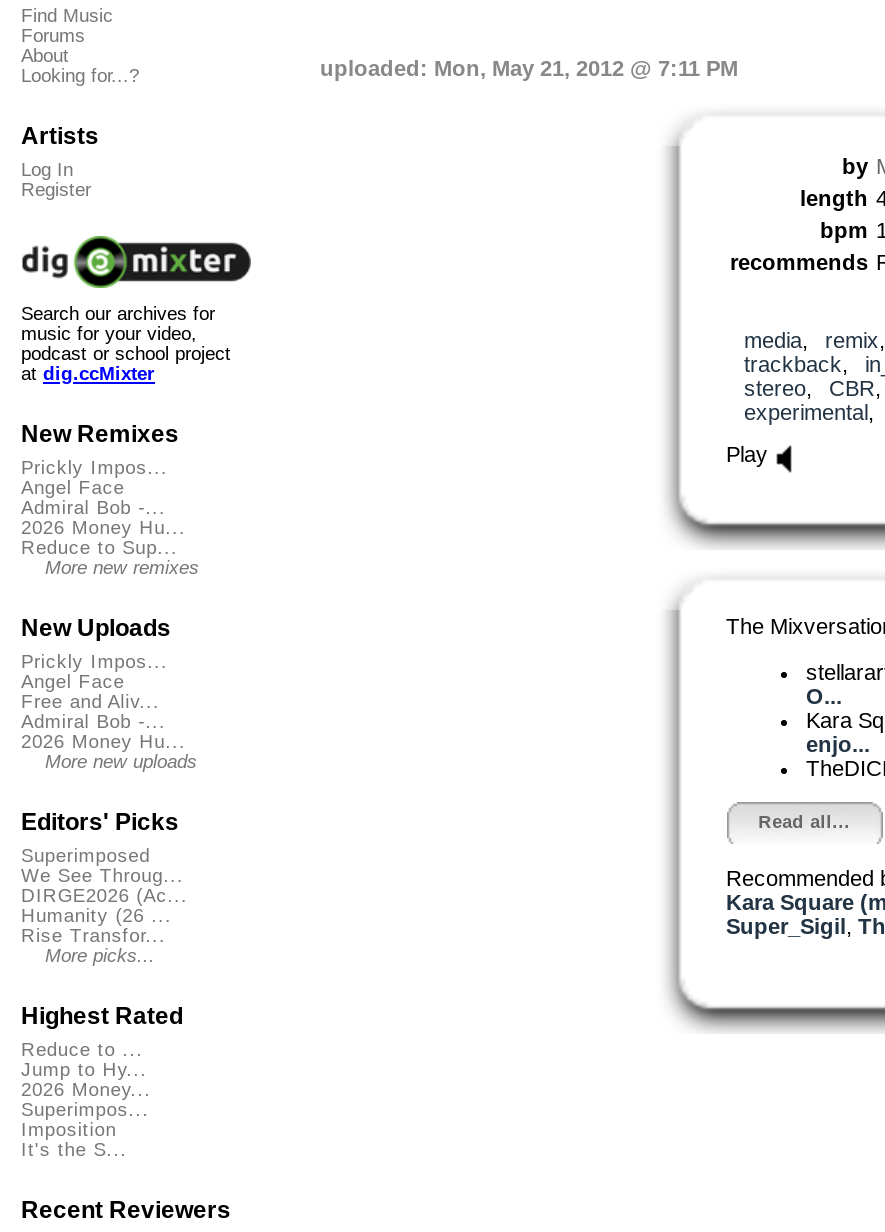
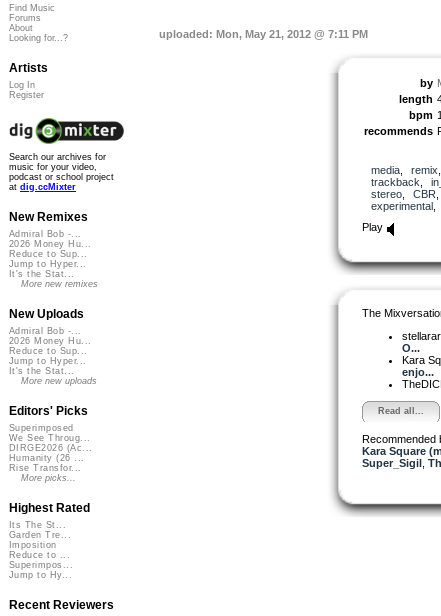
[21,459,168,499] Prickly Impos... | Angel Face -> none
moved [21,499,186,559] -> [9,229,91,259]: Admiral Bob -... | 2026 Money Hu... | Reduce to Sup...
none -> [9,259,86,279] Jump to Hyper... | It's the Stat...
[21,653,168,713] Prickly Impos... | Angel Face | Free and Aliv... -> none
none -> [9,346,87,376] Reduce to Sup... | Jump to Hyper... | It's the Stat...
moved [21,713,186,753] -> [9,326,91,346]: Admiral Bob -... | 2026 Money Hu...
moved [21,1041,149,1121] -> [9,550,73,580]: Reduce to ... | Superimpos... | Jump to Hy...
[21,1081,151,1101] 2026 Money... -> [9,520,71,540] Its The St... | Garden Tre...
moved [21,1121,116,1141] -> [9,540,57,550]: Imposition
[21,1141,127,1161] It's the S... -> none

